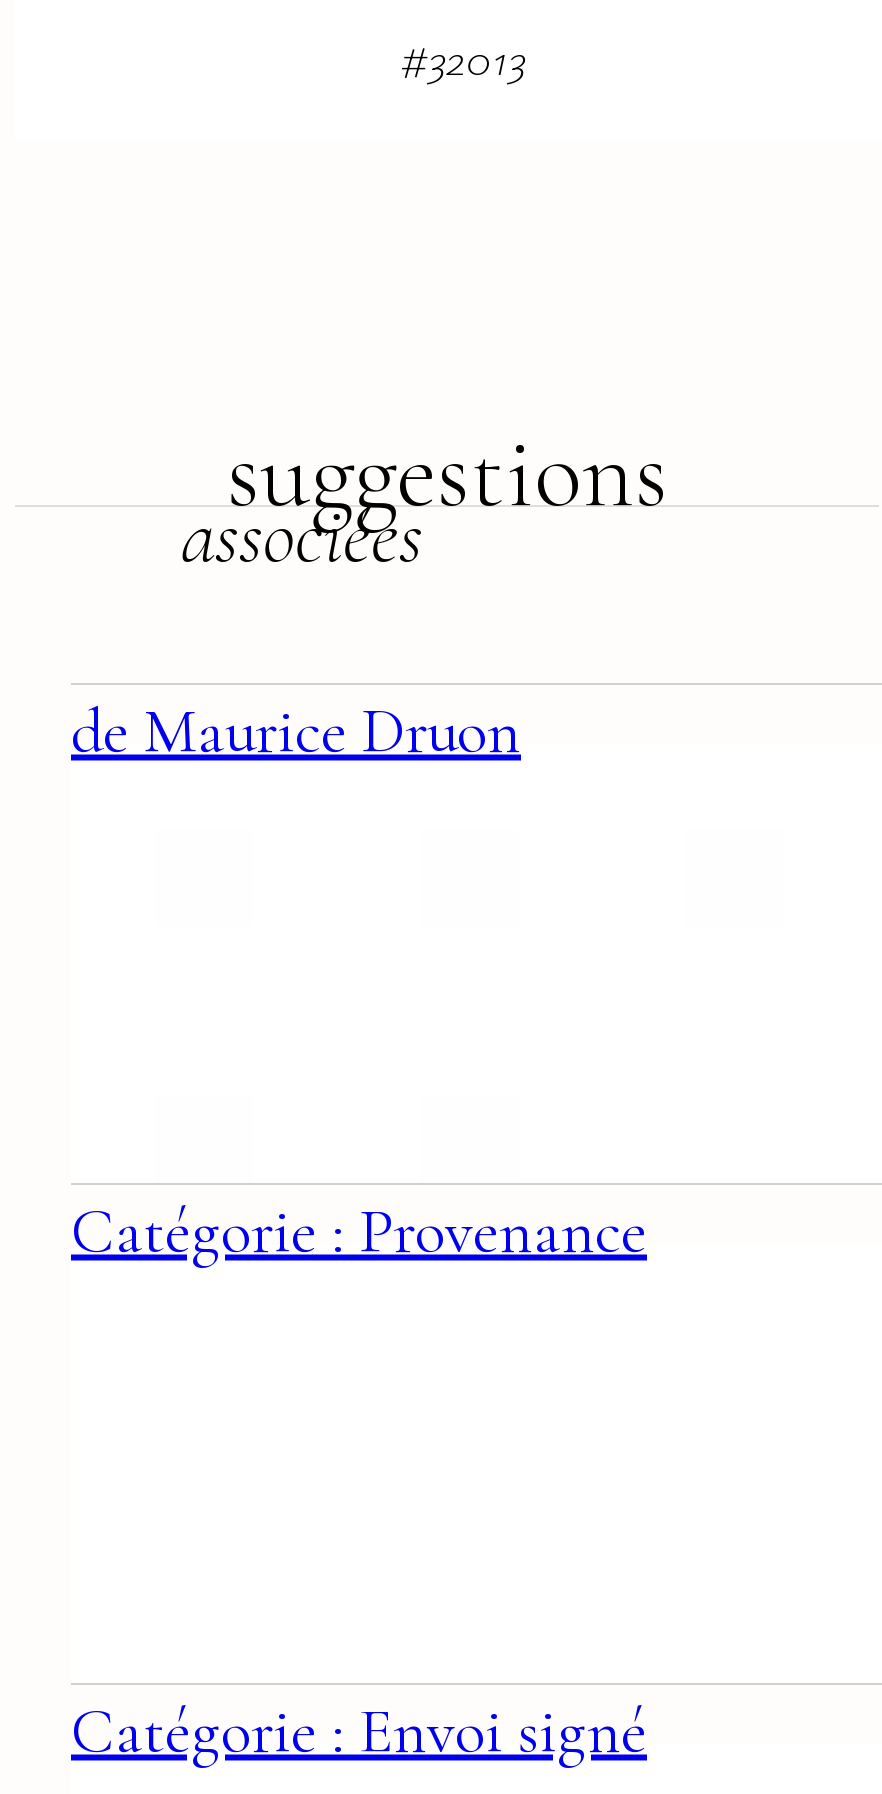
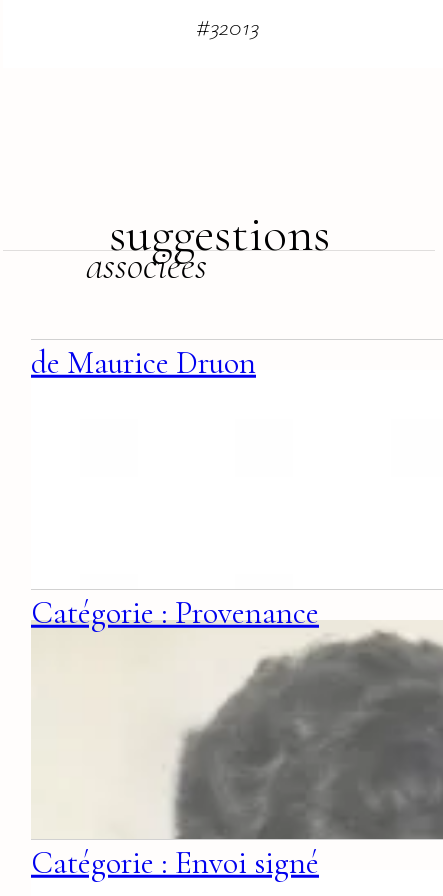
none -> [31,620,440,840] [image]

